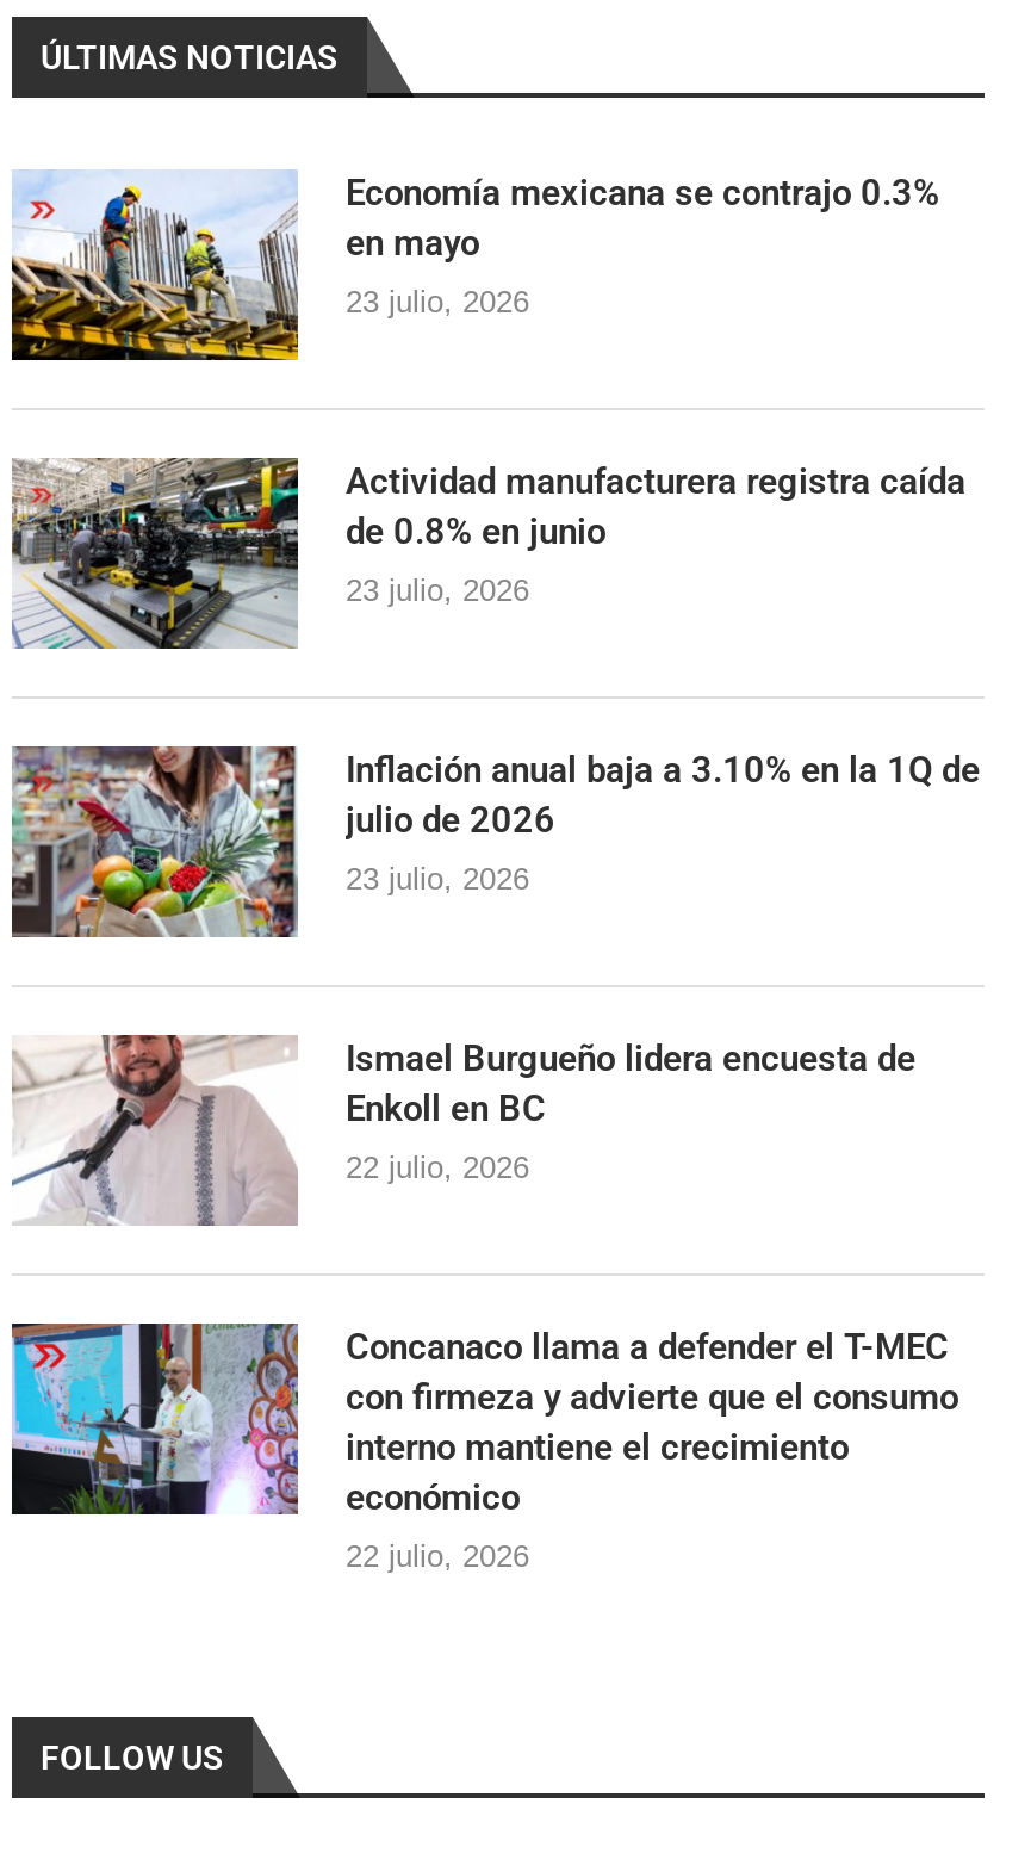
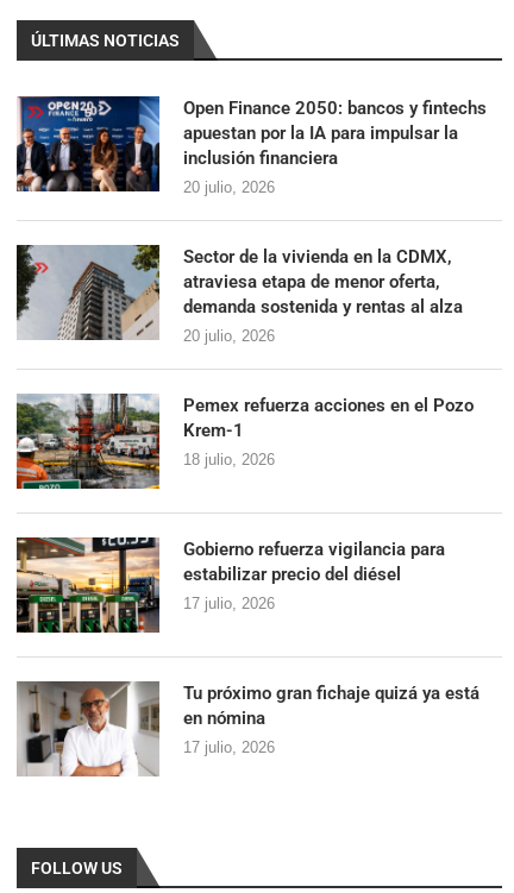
[10,169,939,362] [image] | Economía mexicana se contrajo 0.3% | en mayo | 23 julio, 2026 -> [15,95,487,196] [image] | Open Finance 2050: bancos y fintechs | apuestan por la IA para impulsar la | inclusión financiera | 20 julio, 2026
[10,455,965,658] [image] | Actividad manufacturera registra caída | de 0.8% en junio | 23 julio, 2026 -> [15,240,463,345] [image] | Sector de la vivienda en la CDMX, | atraviesa etapa de menor oferta, | demanda sostenida y rentas al alza | 20 julio, 2026
[12,744,980,956] [image] | Inflación anual baja a 3.10% en la 1Q de | julio de 2026 | 23 julio, 2026 -> [15,384,474,490] [image] | Pemex refuerza acciones en el Pozo | Krem-1 | 18 julio, 2026
[12,1033,915,1245] [image] | Ismael Burgueño lidera encuesta de | Enkoll en BC | 22 julio, 2026 -> [15,528,445,634] [image] | Gobierno refuerza vigilancia para | estabilizar precio del diésel | 17 julio, 2026
[10,1321,958,1573] [image] | Concanaco llama a defender el T-MEC | con firmeza y advierte que el consumo | interno mantiene el crecimiento | económico | 22 julio, 2026 -> [15,672,479,778] [image] | Tu próximo gran fichaje quizá ya está | en nómina | 17 julio, 2026

